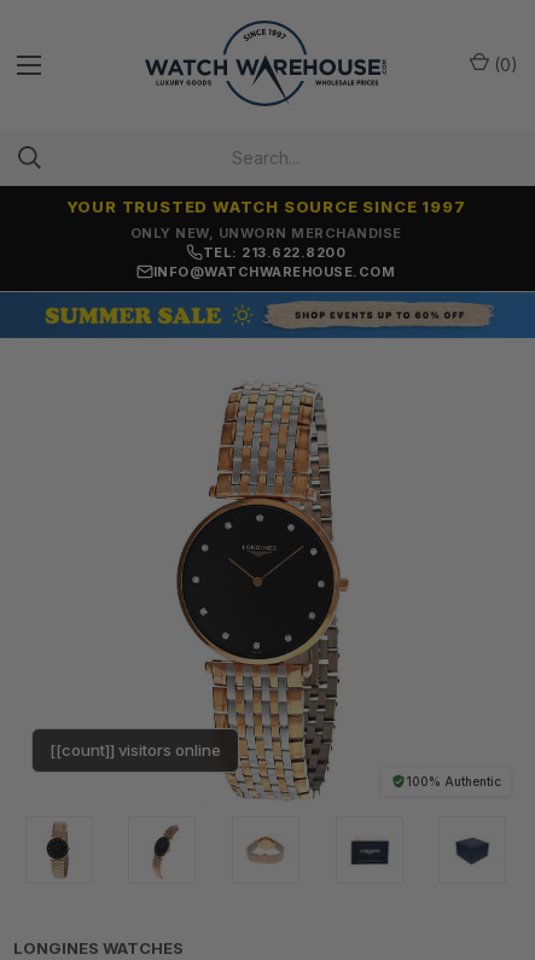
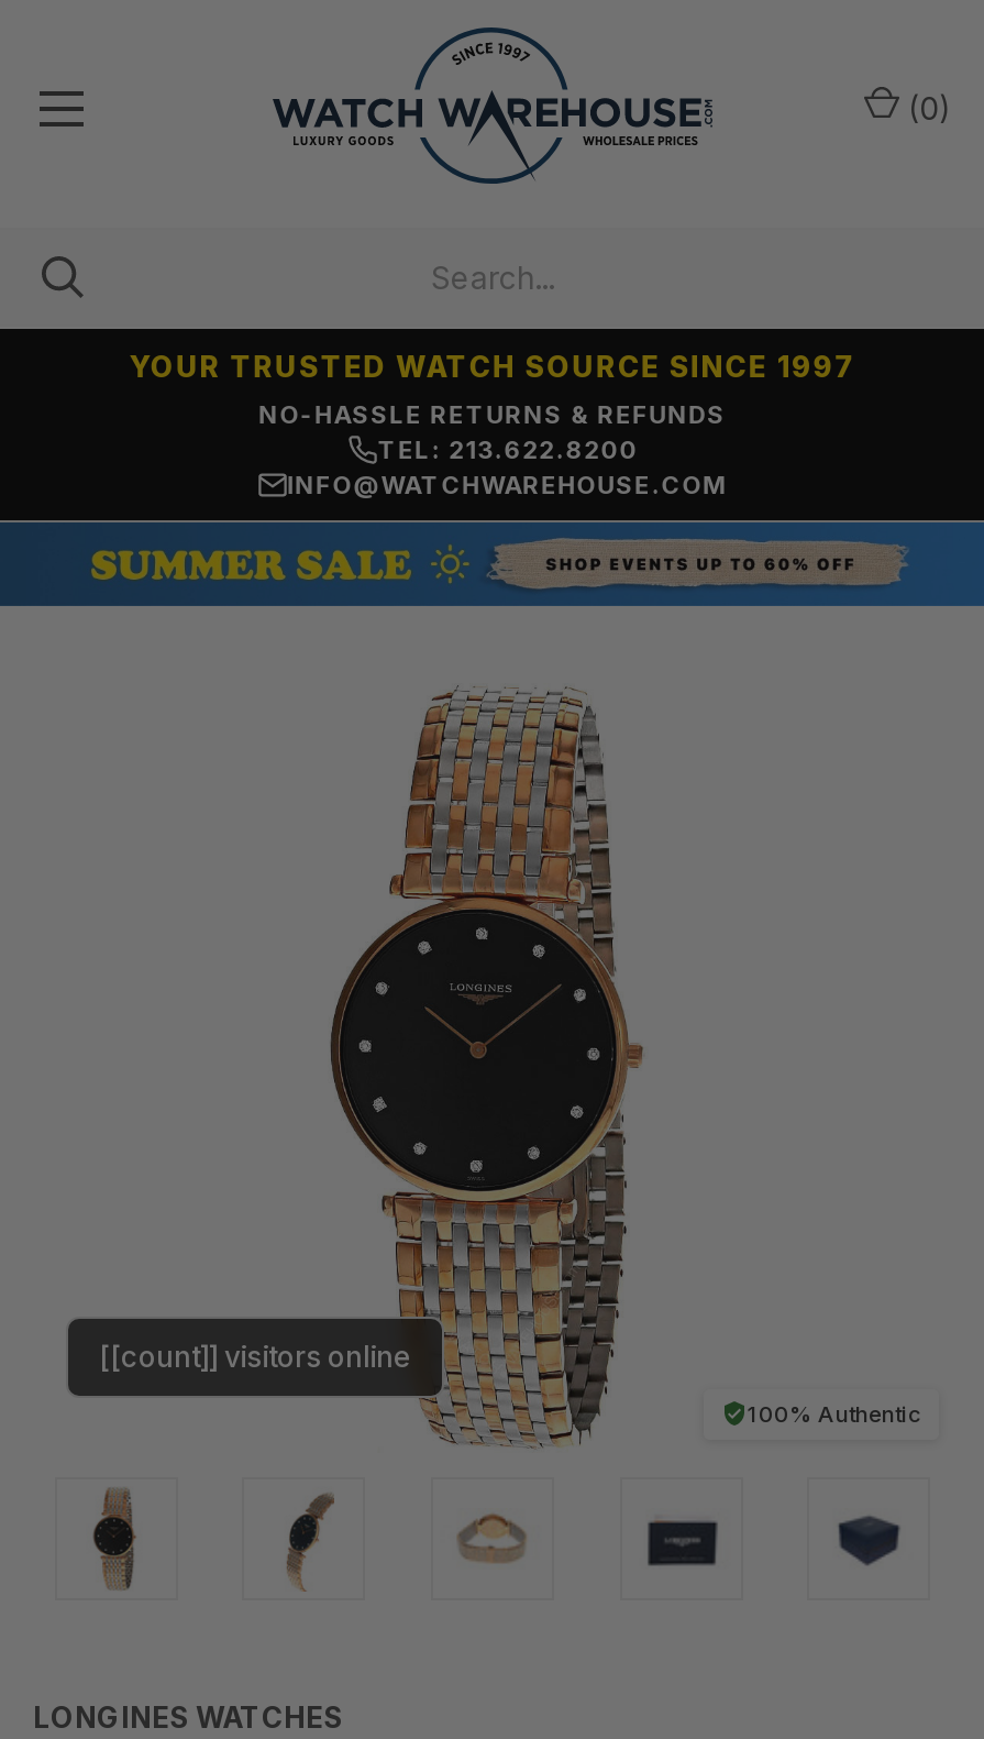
[130,225,402,242] ONLY NEW, UNWORN MERCHANDISE -> [259,399,726,430] NO-HASSLE RETURNS & REFUNDS

